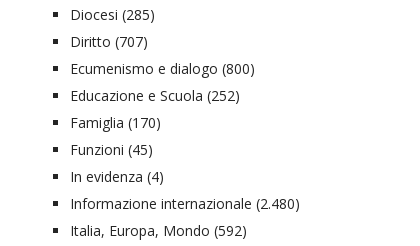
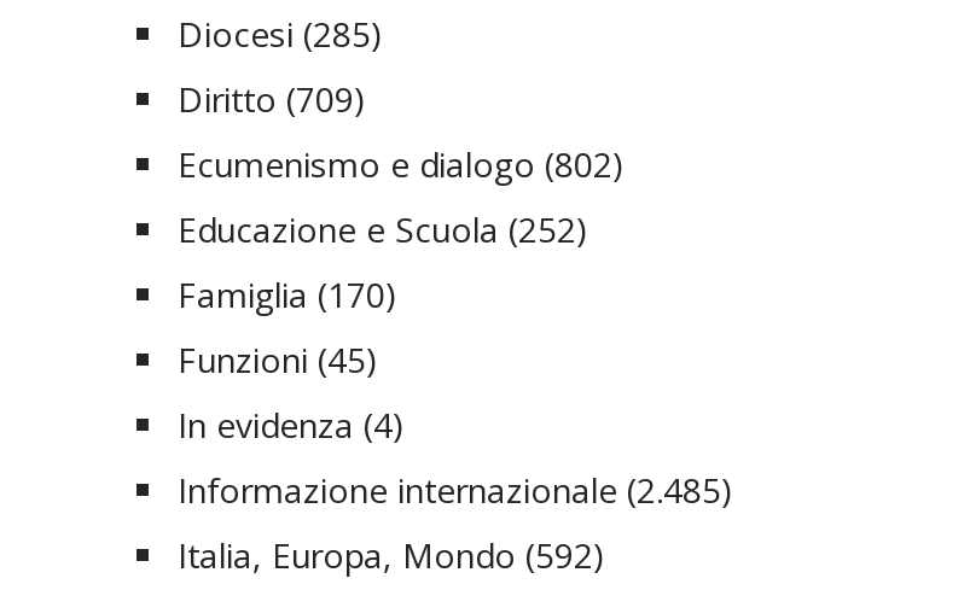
[70,32,148,51] Diritto (707) -> [178,77,366,123] Diritto (709)
[70,59,255,78] Ecumenismo e dialogo (800) -> [178,142,625,188] Ecumenismo e dialogo (802)
[70,194,300,213] Informazione internazionale (2.480) -> [178,468,733,514] Informazione internazionale (2.485)

